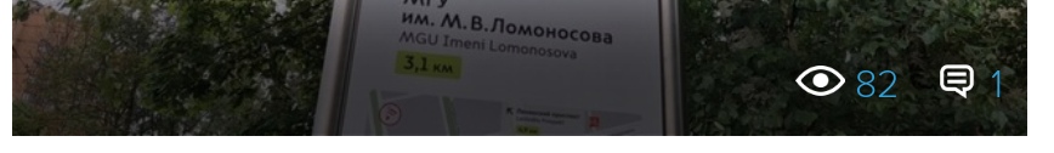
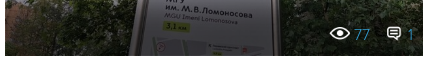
[855,60,1003,109] 82 1 -> [354,25,413,45] 77 1

